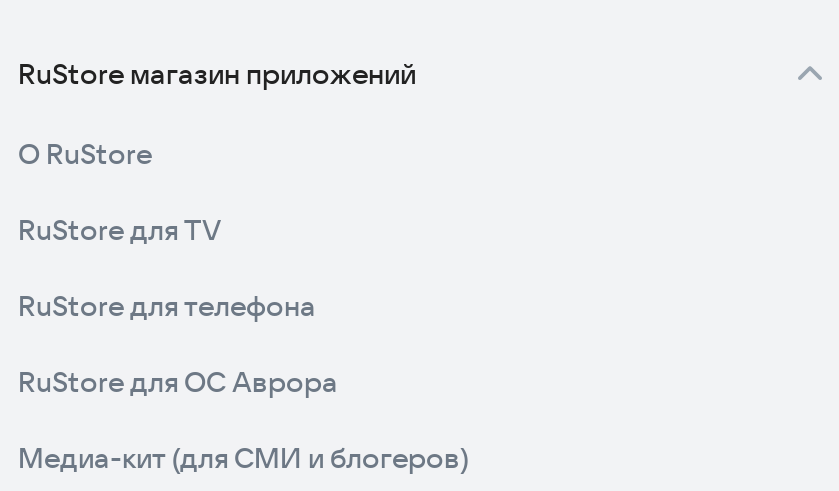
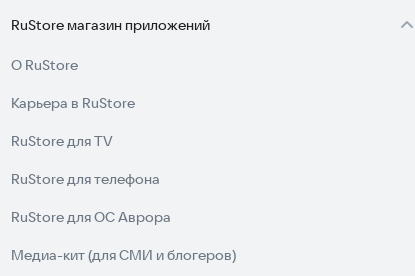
none -> [11,94,135,112] Карьера в RuStore

